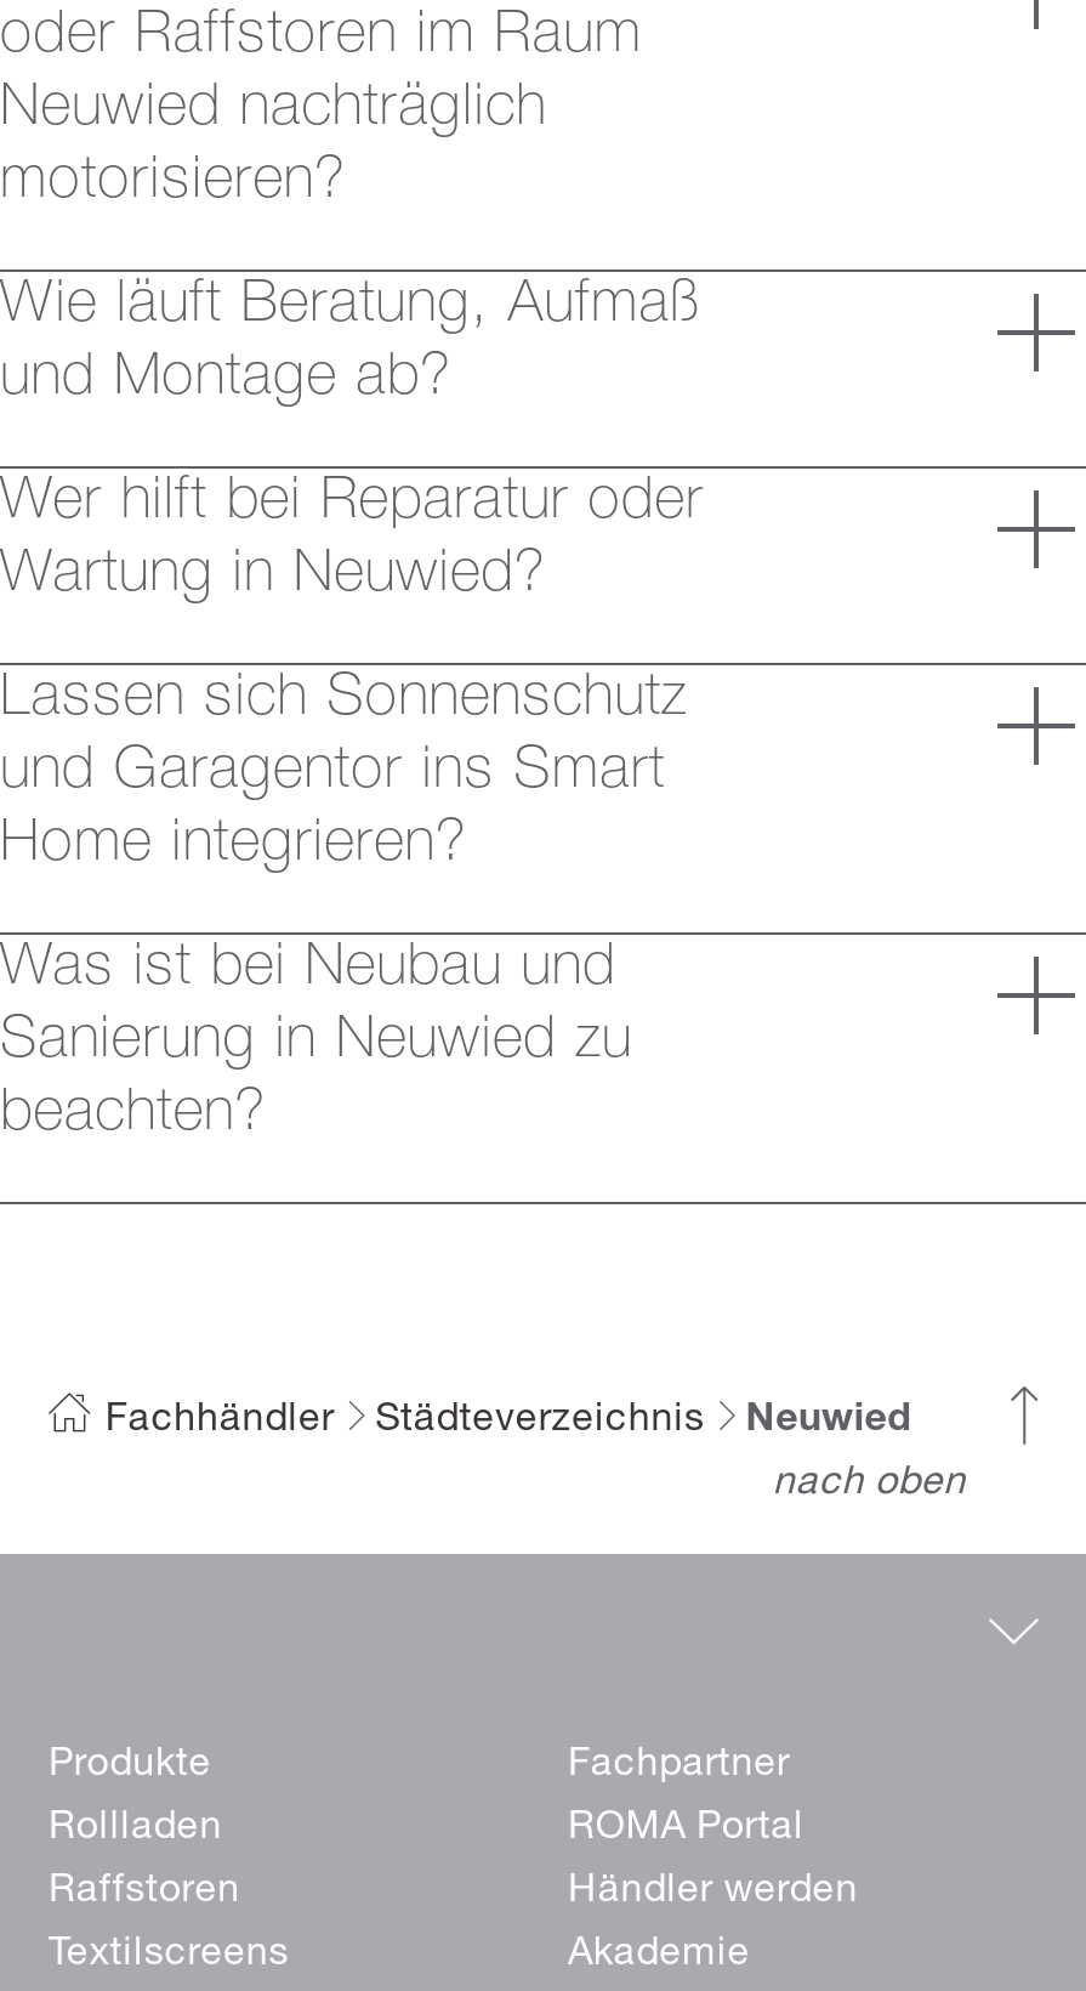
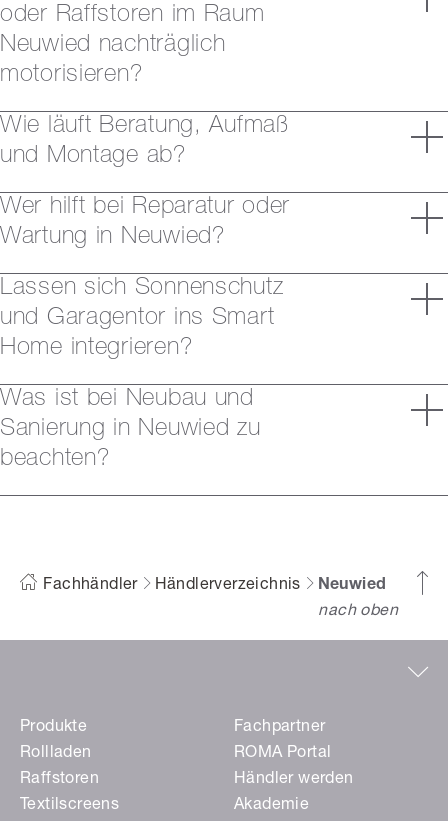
[375,1403,705,1442] Städteverzeichnis -> [155,578,301,594] Händlerverzeichnis

